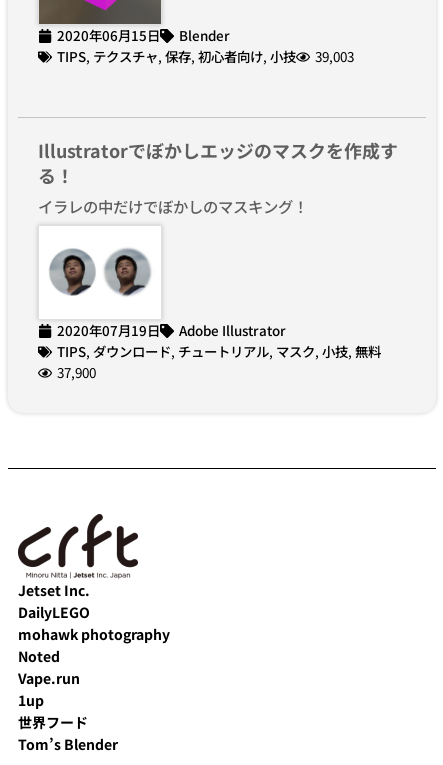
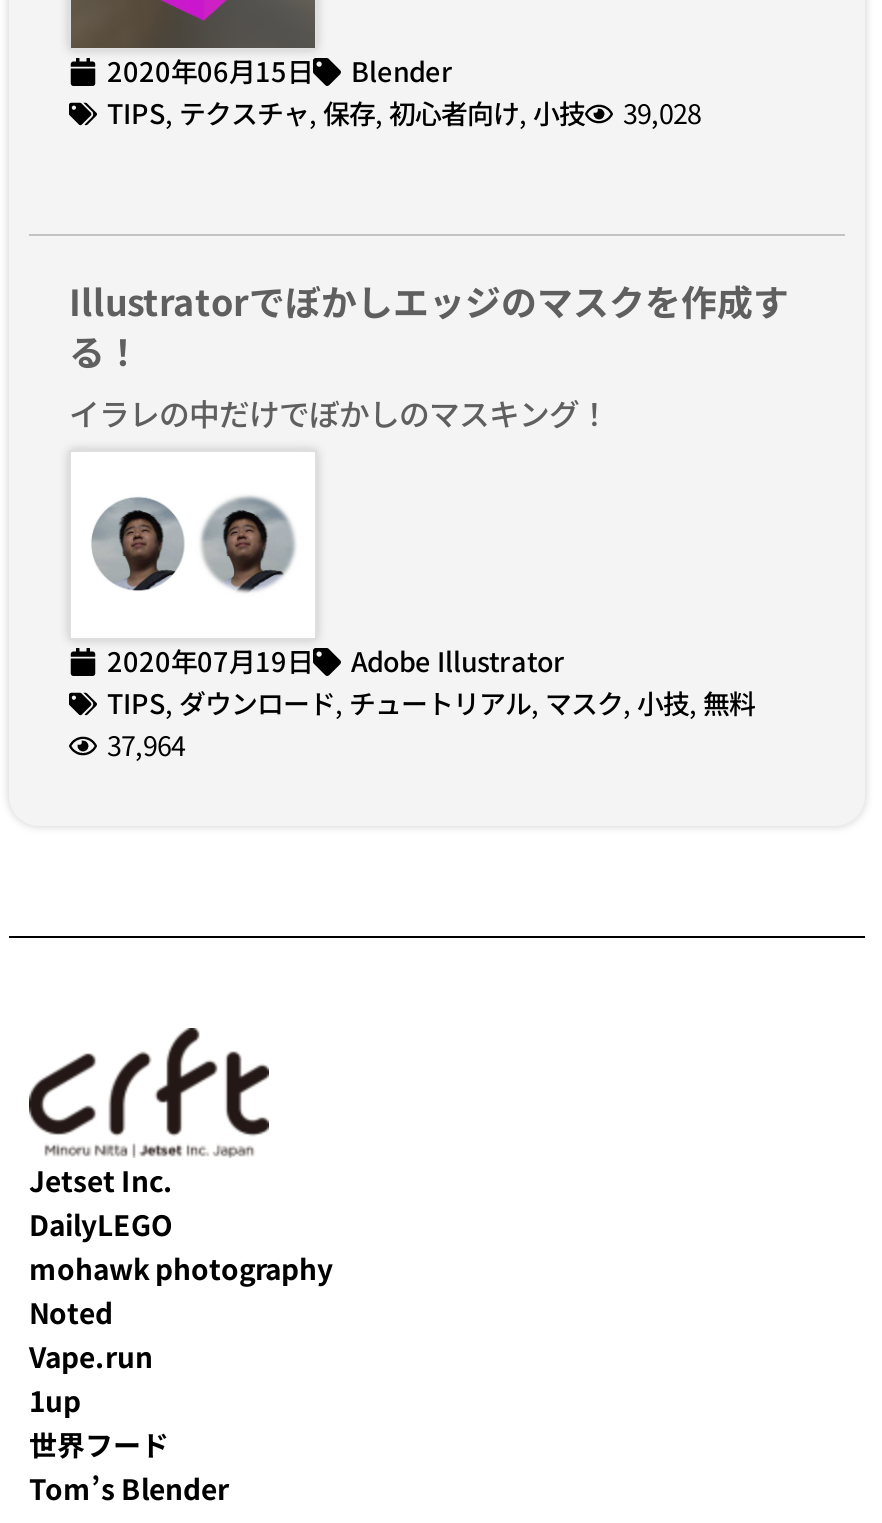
[57,46,354,66] TIPS,テクスチャ,保存,初心者向け,小技 39,003 -> [107,93,701,133] TIPS,テクスチャ,保存,初心者向け,小技 39,028
[57,362,96,382] 37,900 -> [107,724,185,764] 37,964

